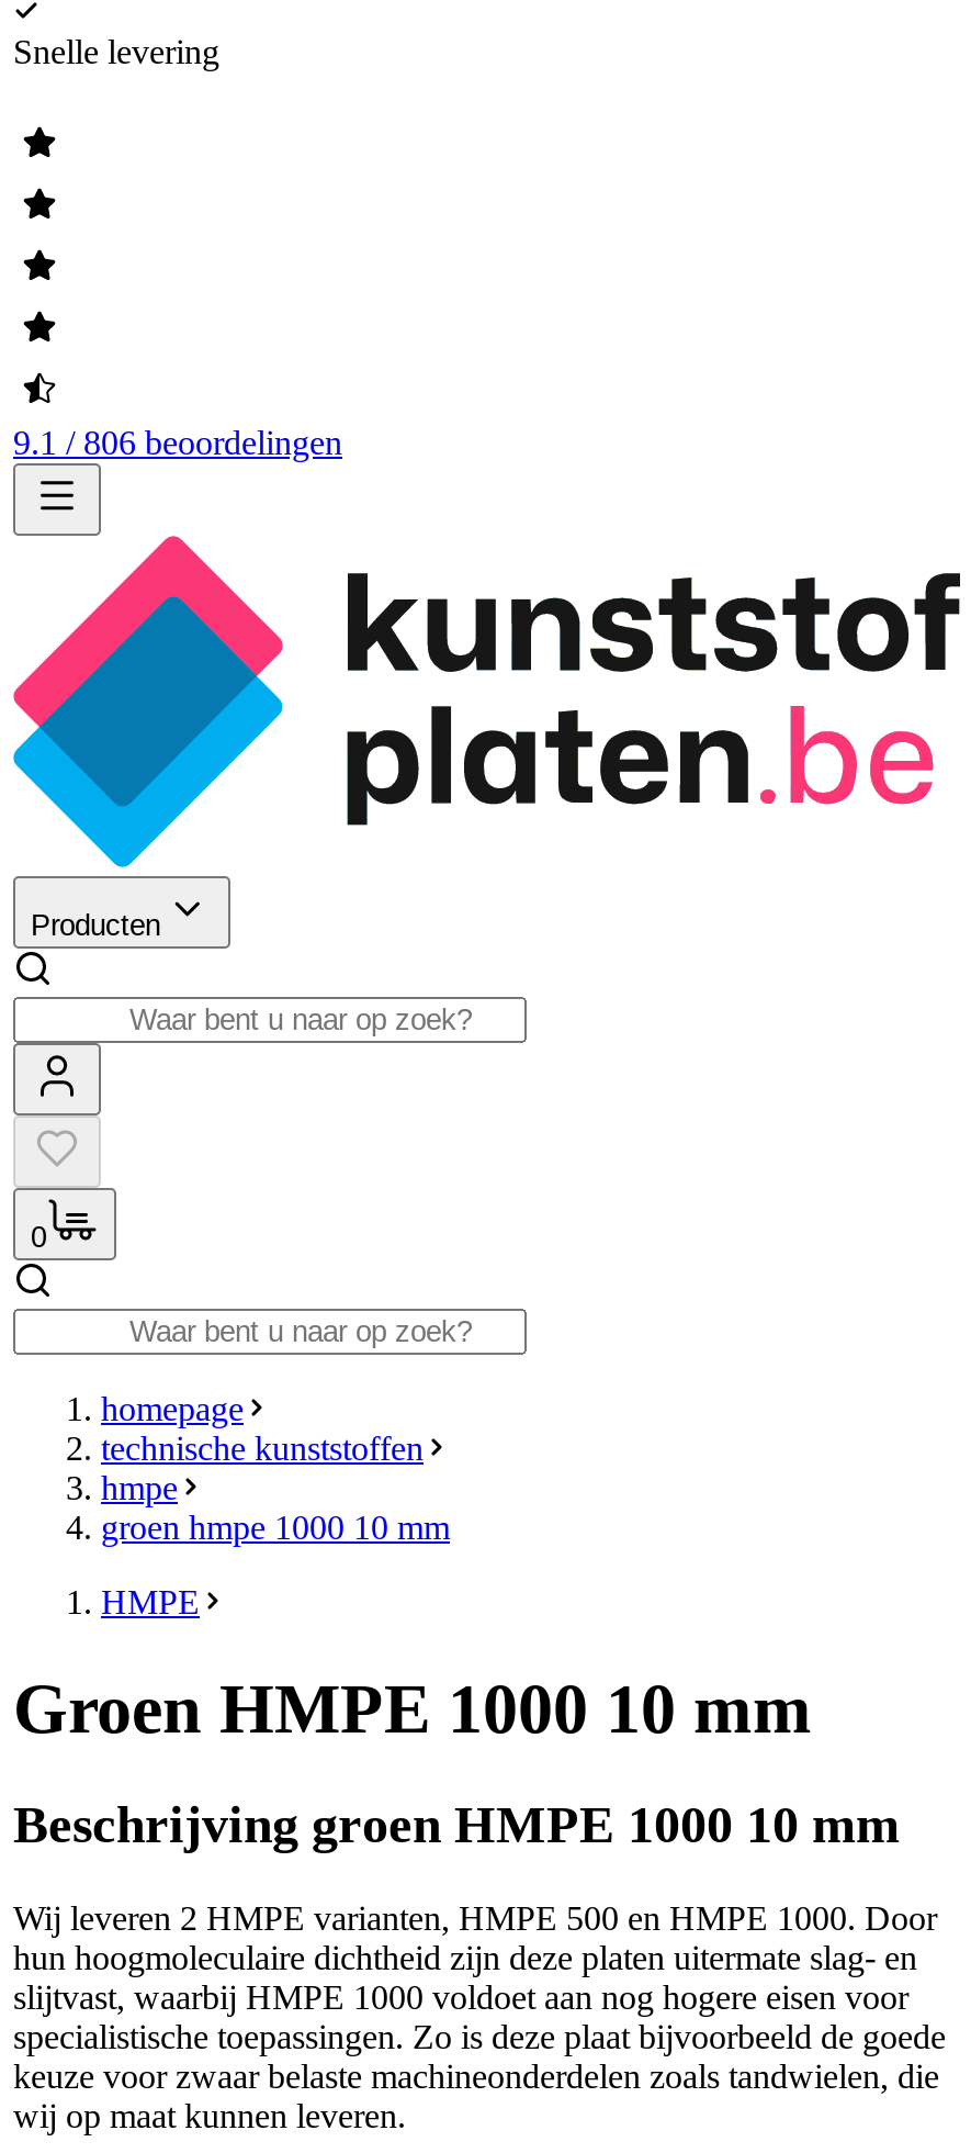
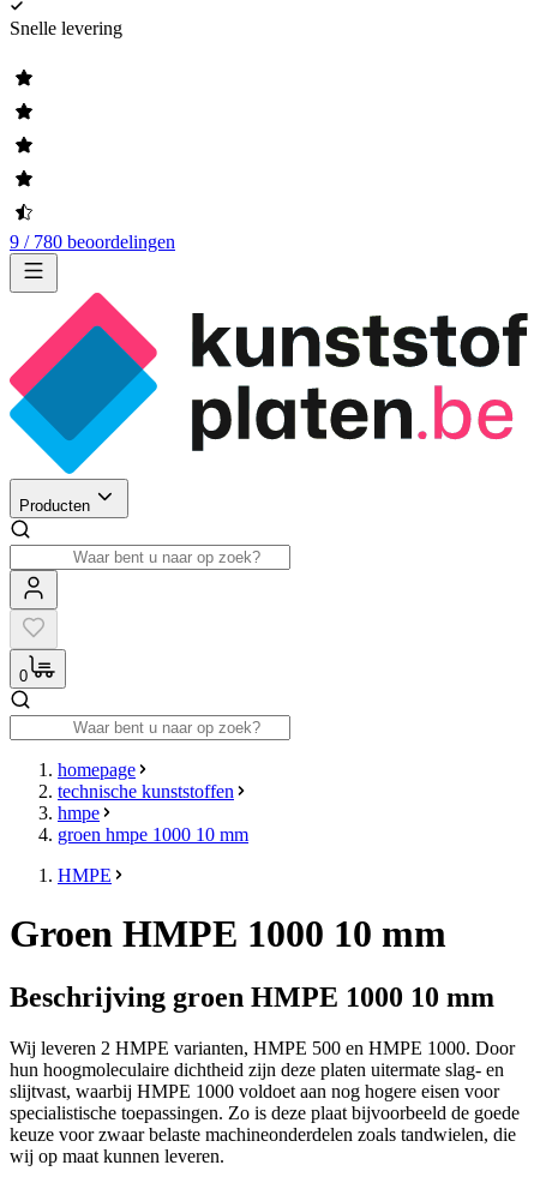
[13,424,342,461] 9.1 / 806 beoordelingen -> [10,232,175,252] 9 / 780 beoordelingen

